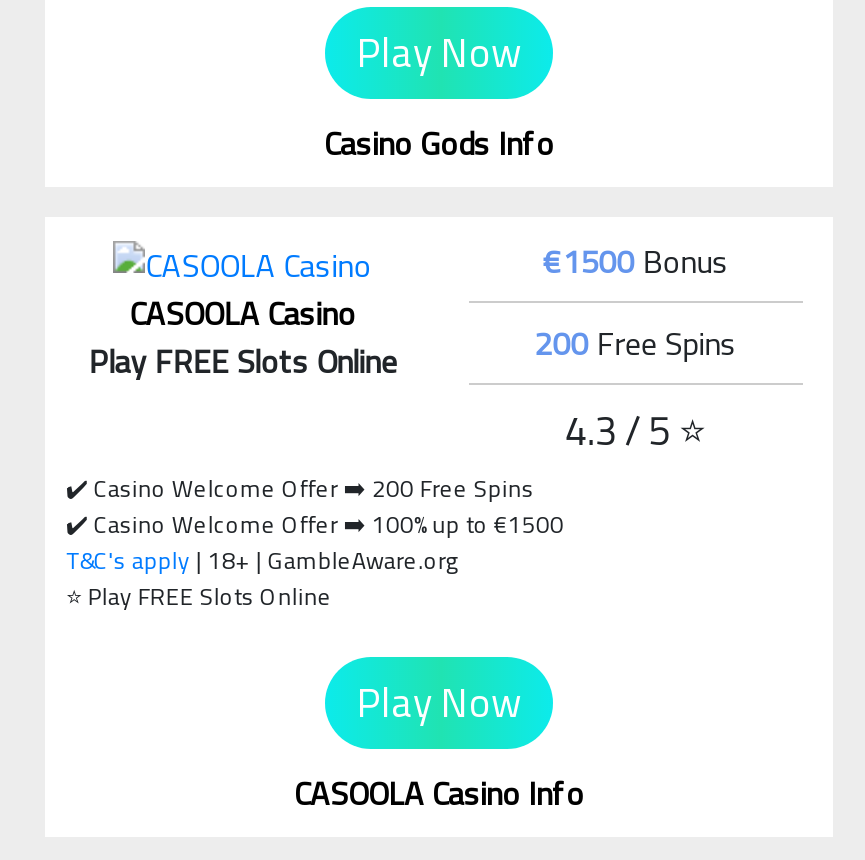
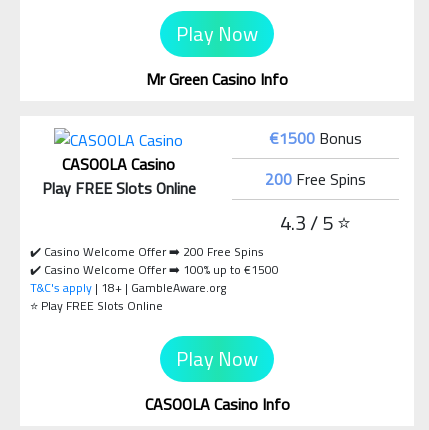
[324,113,554,173] Casino Gods Info -> [146,64,288,94] Mr Green Casino Info

